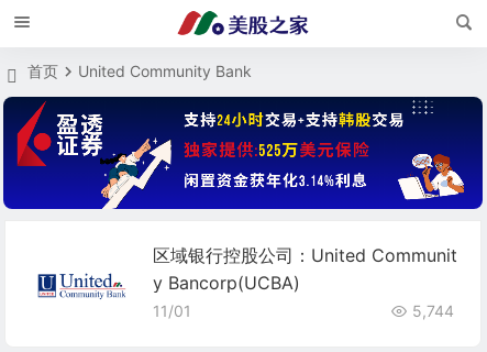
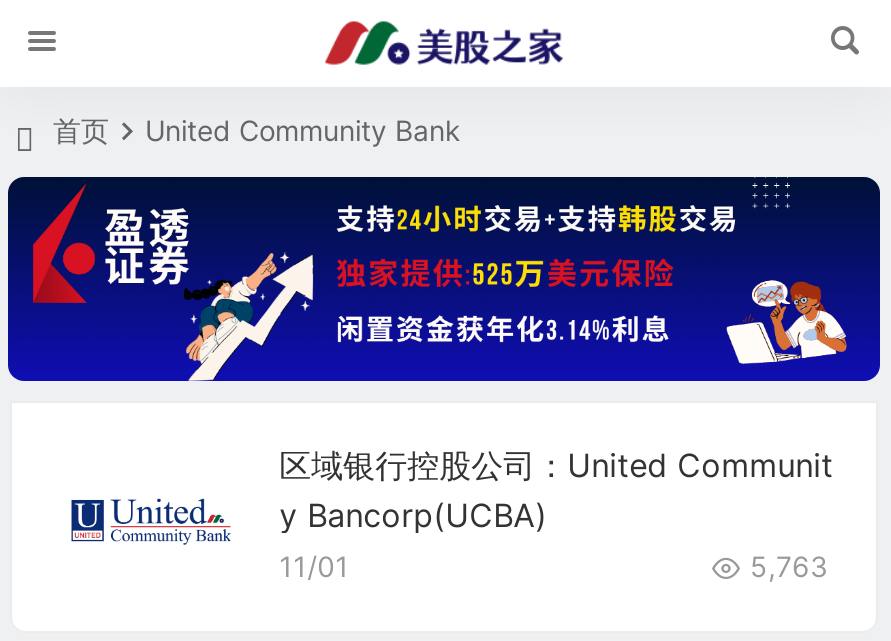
[412,302,454,321] 5,744 -> [750,550,828,584] 5,763

